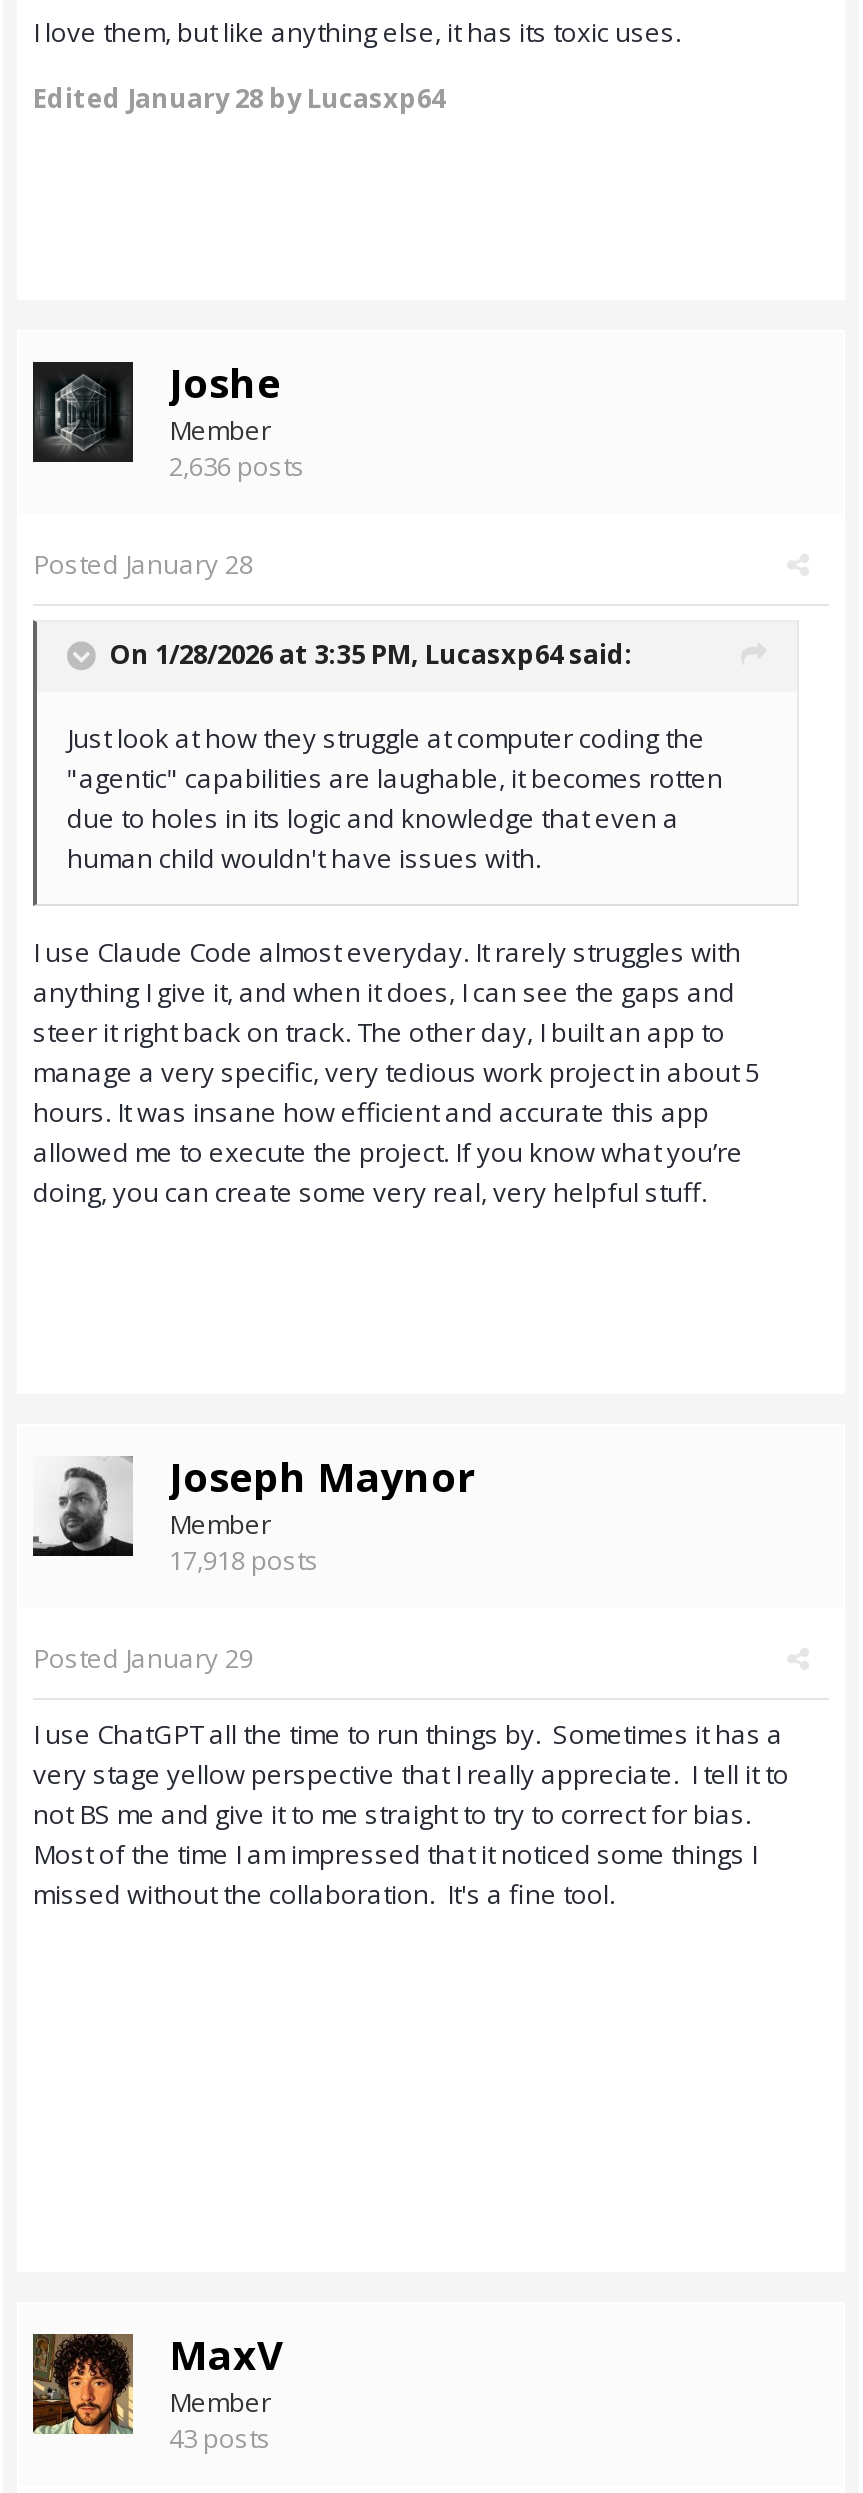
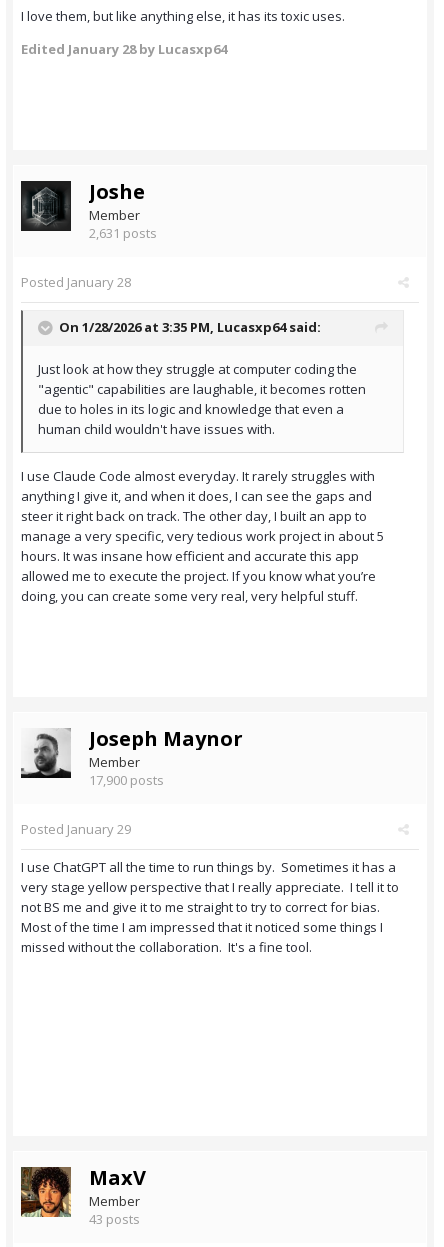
[169,448,305,484] 2,636 posts -> [89,224,157,242] 2,631 posts
[169,1542,319,1578] 17,918 posts -> [89,771,164,789] 17,900 posts

